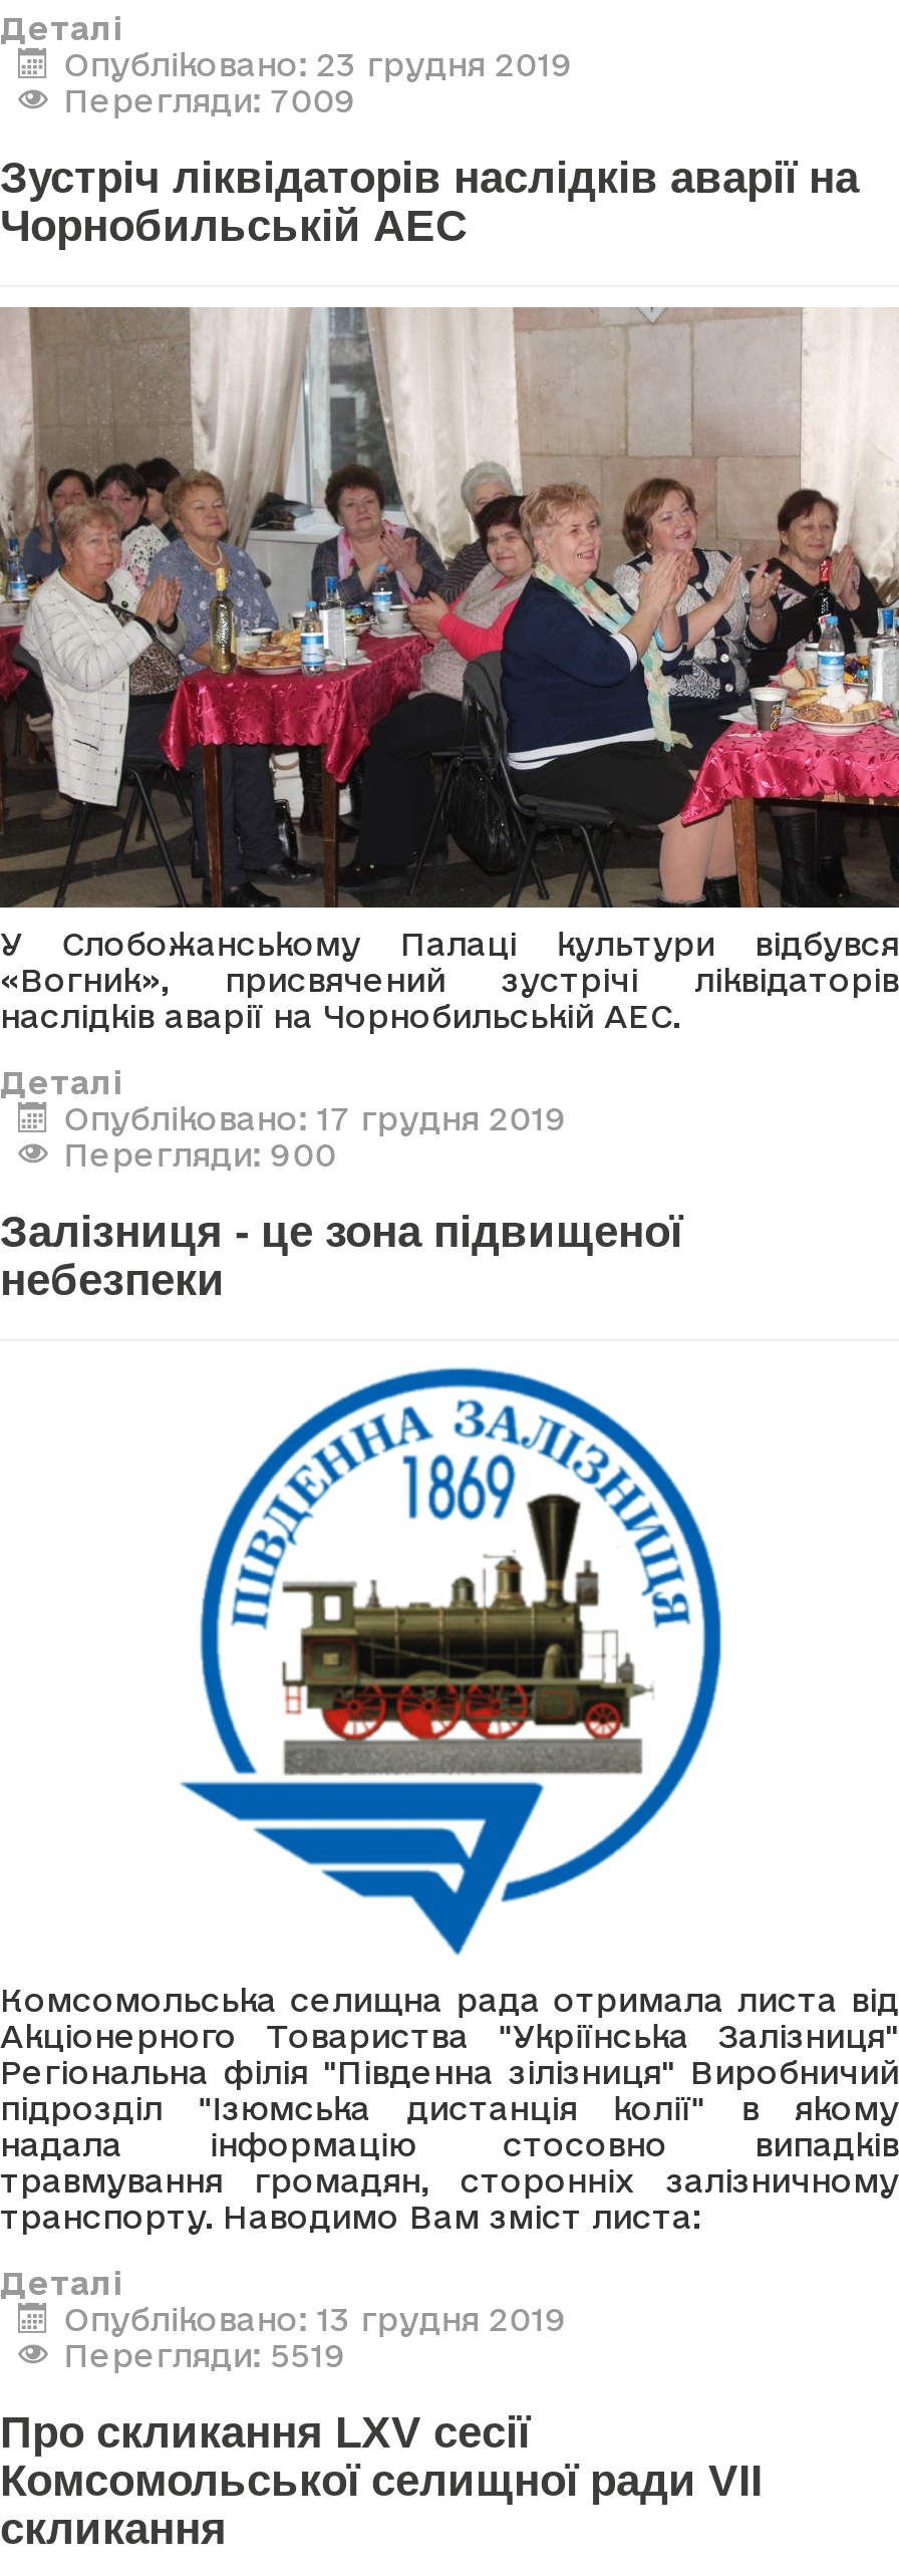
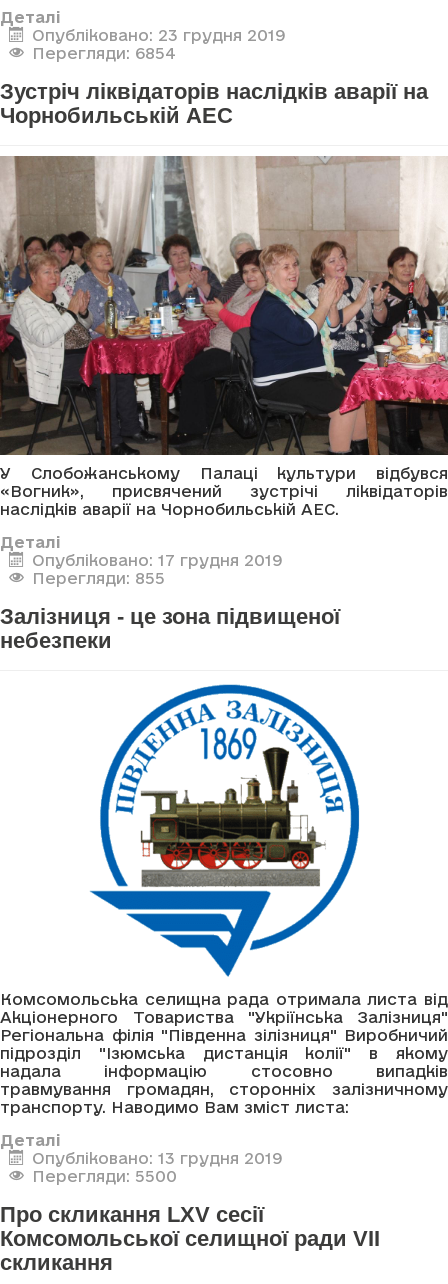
[64,83,357,119] Перегляди: 7009 -> [32,44,176,62] Перегляди: 6854
[64,1136,337,1172] Перегляди: 900 -> [32,569,165,587] Перегляди: 855
[64,2337,347,2373] Перегляди: 5519 -> [32,1167,177,1185] Перегляди: 5500

